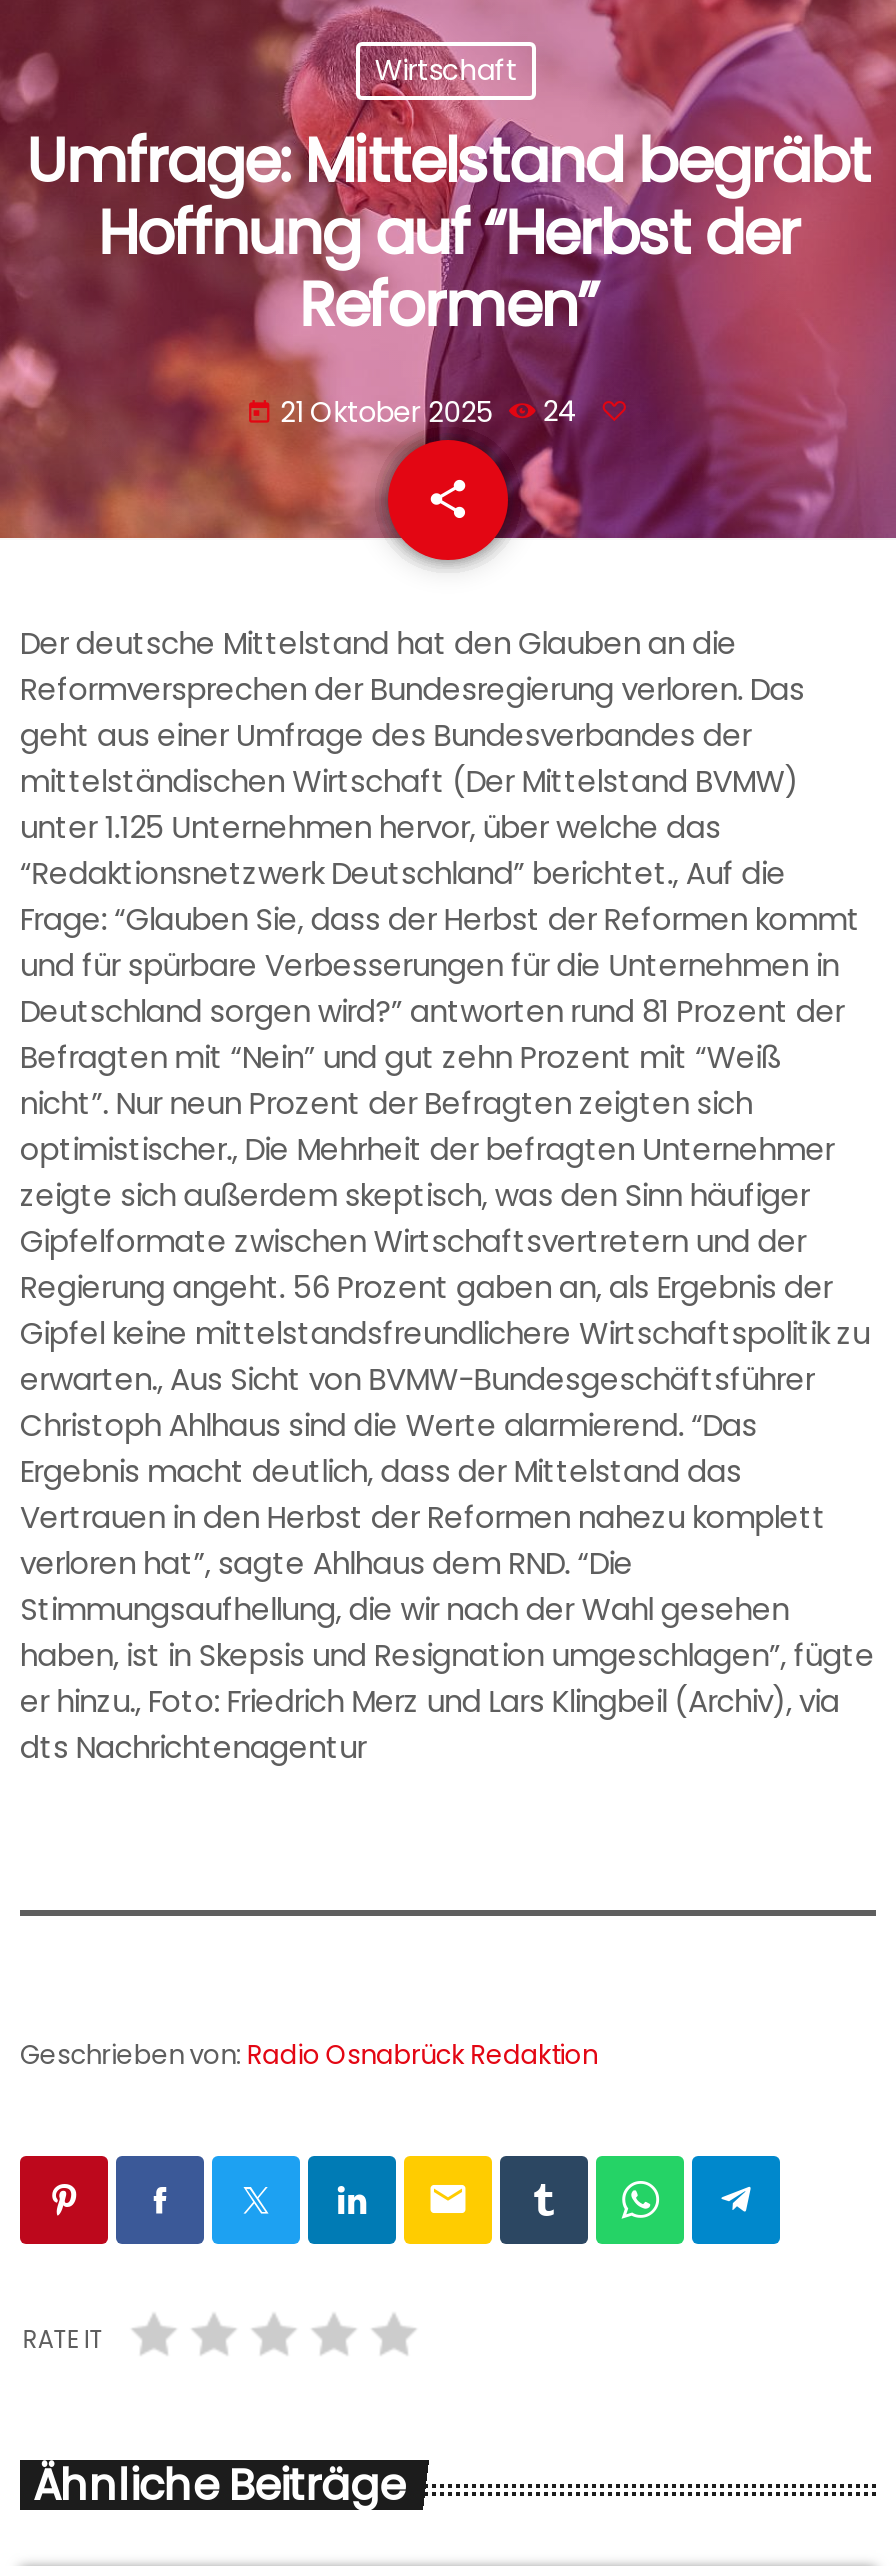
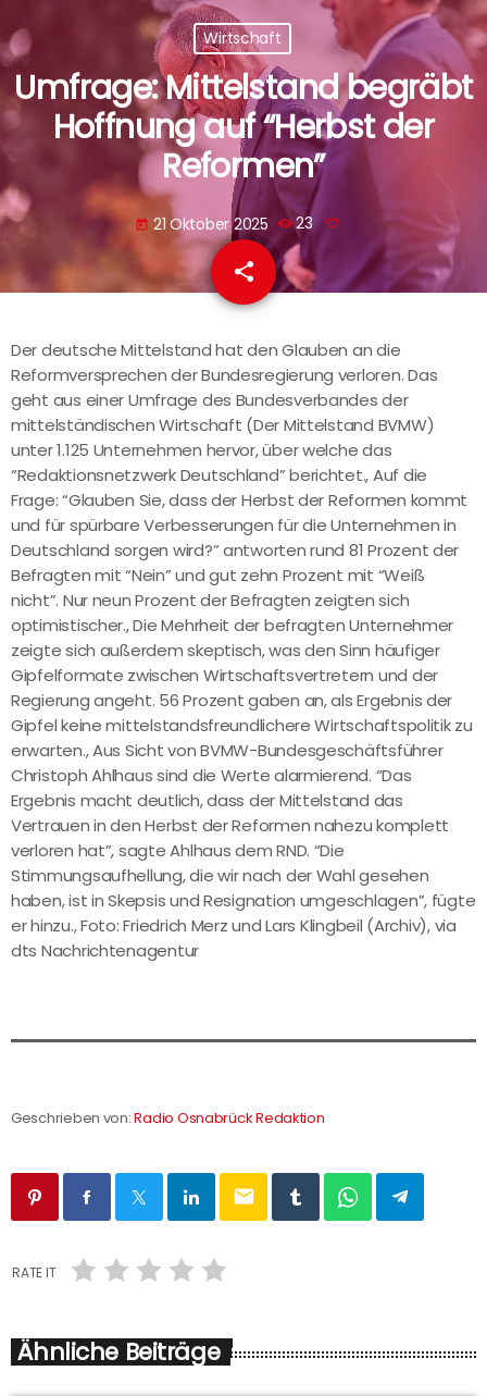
[542,392,585,432] 24 -> [296,213,317,235] 23

